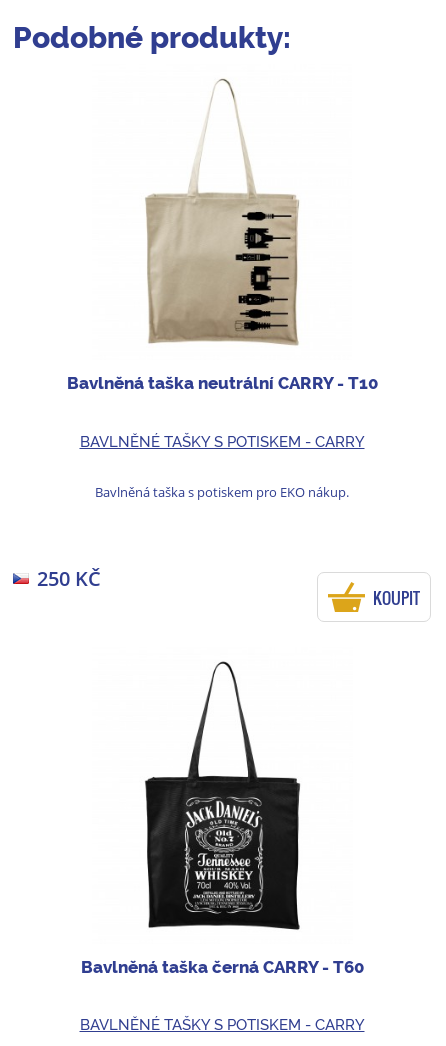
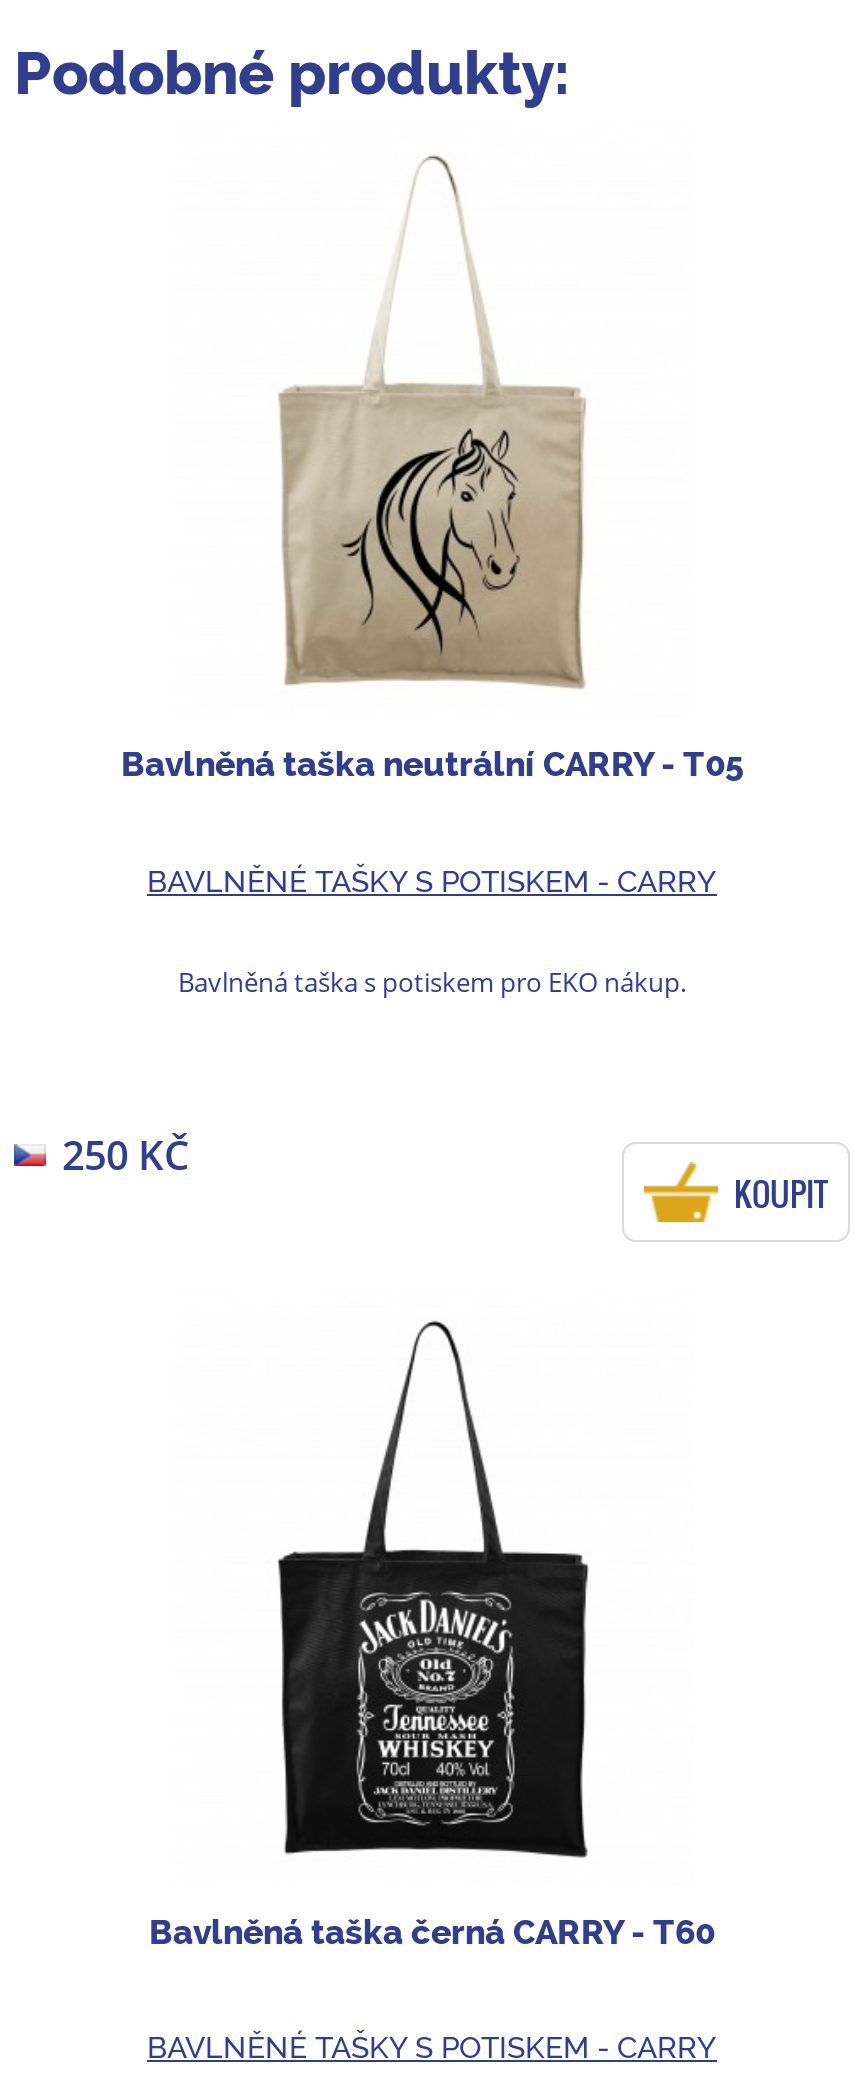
[179,211,292,332] [image] -> [342,422,568,660] [image]
[66,373,377,393] Bavlněná taška neutrální CARRY - T10 -> [121,745,743,785] Bavlněná taška neutrální CARRY - T05

